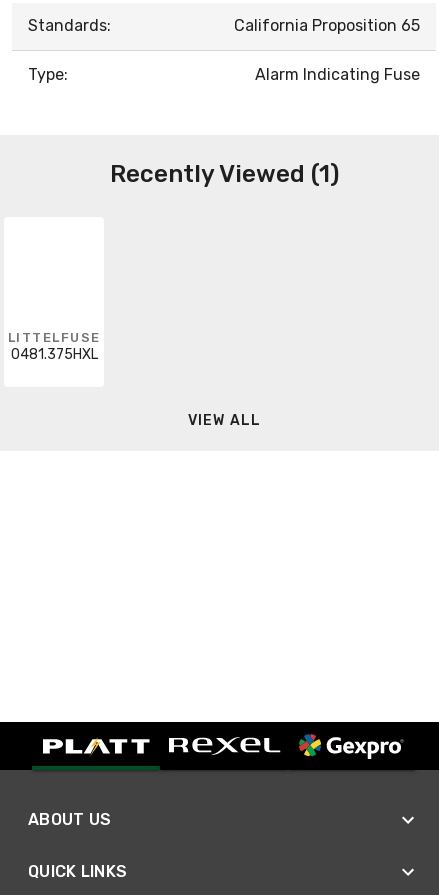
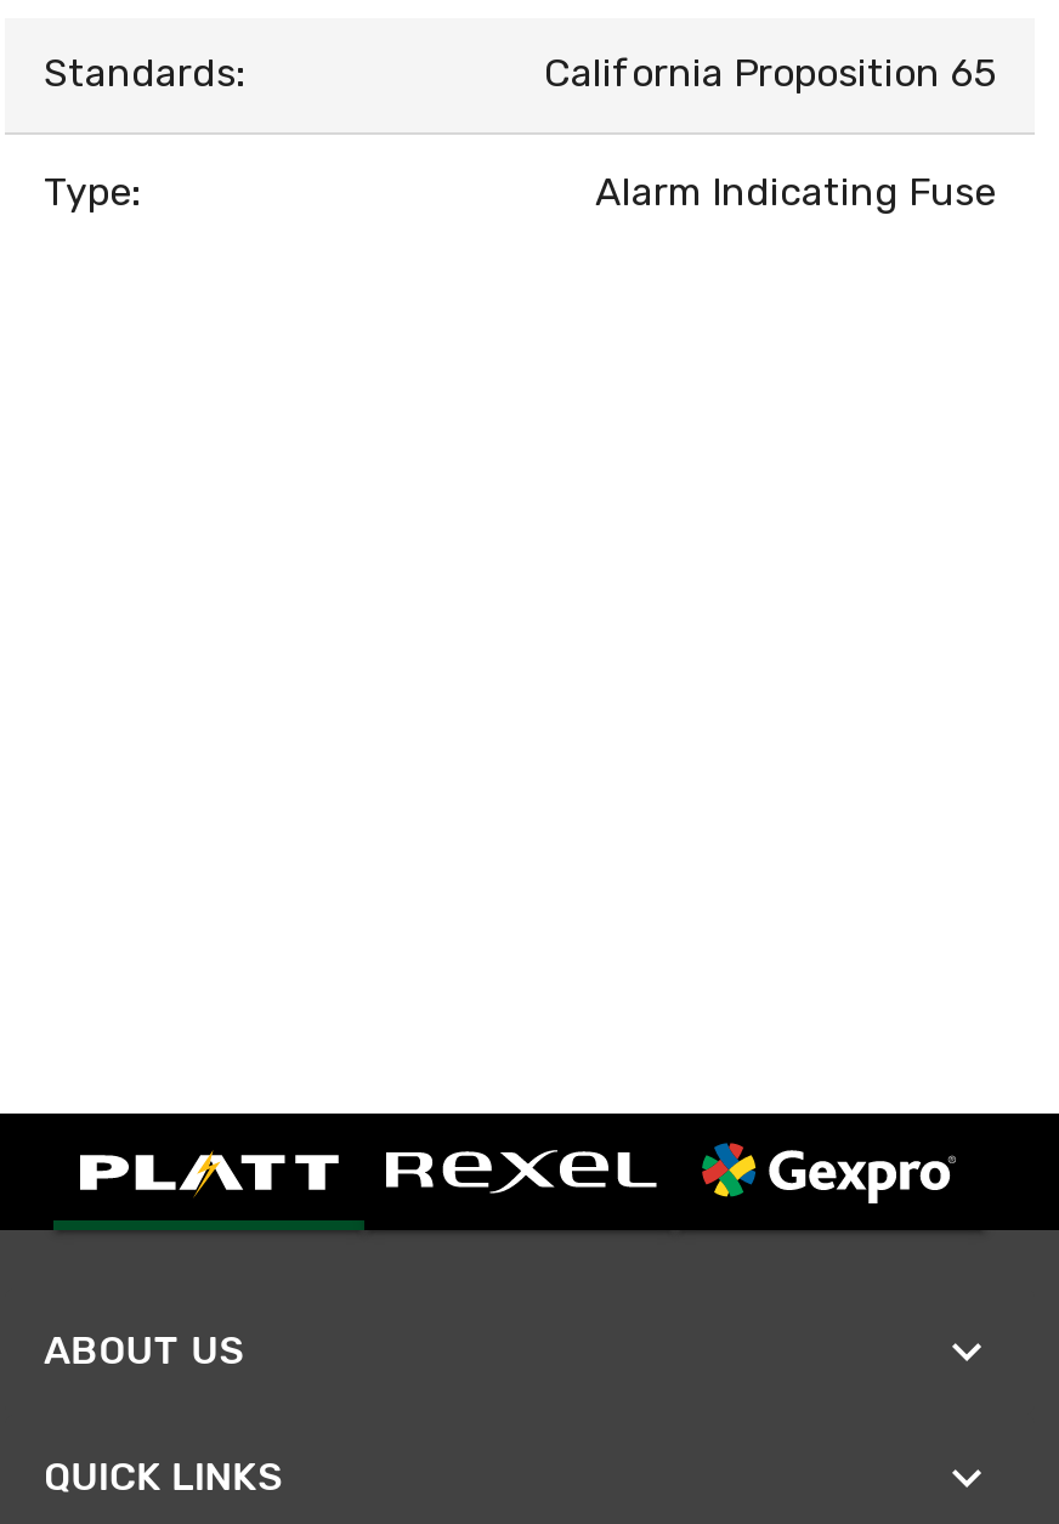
[109,160,338,188] Recently Viewed (1) -> none
[7,330,100,363] LITTELFUSE | 0481.375HXL -> none
[188,412,262,429] VIEW ALL -> none

